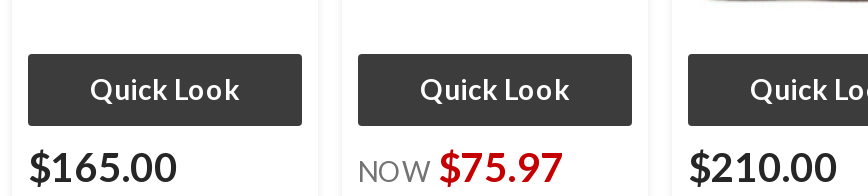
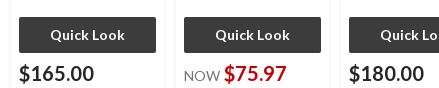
[688,142,838,190] $210.00 -> [349,61,424,85] $180.00

